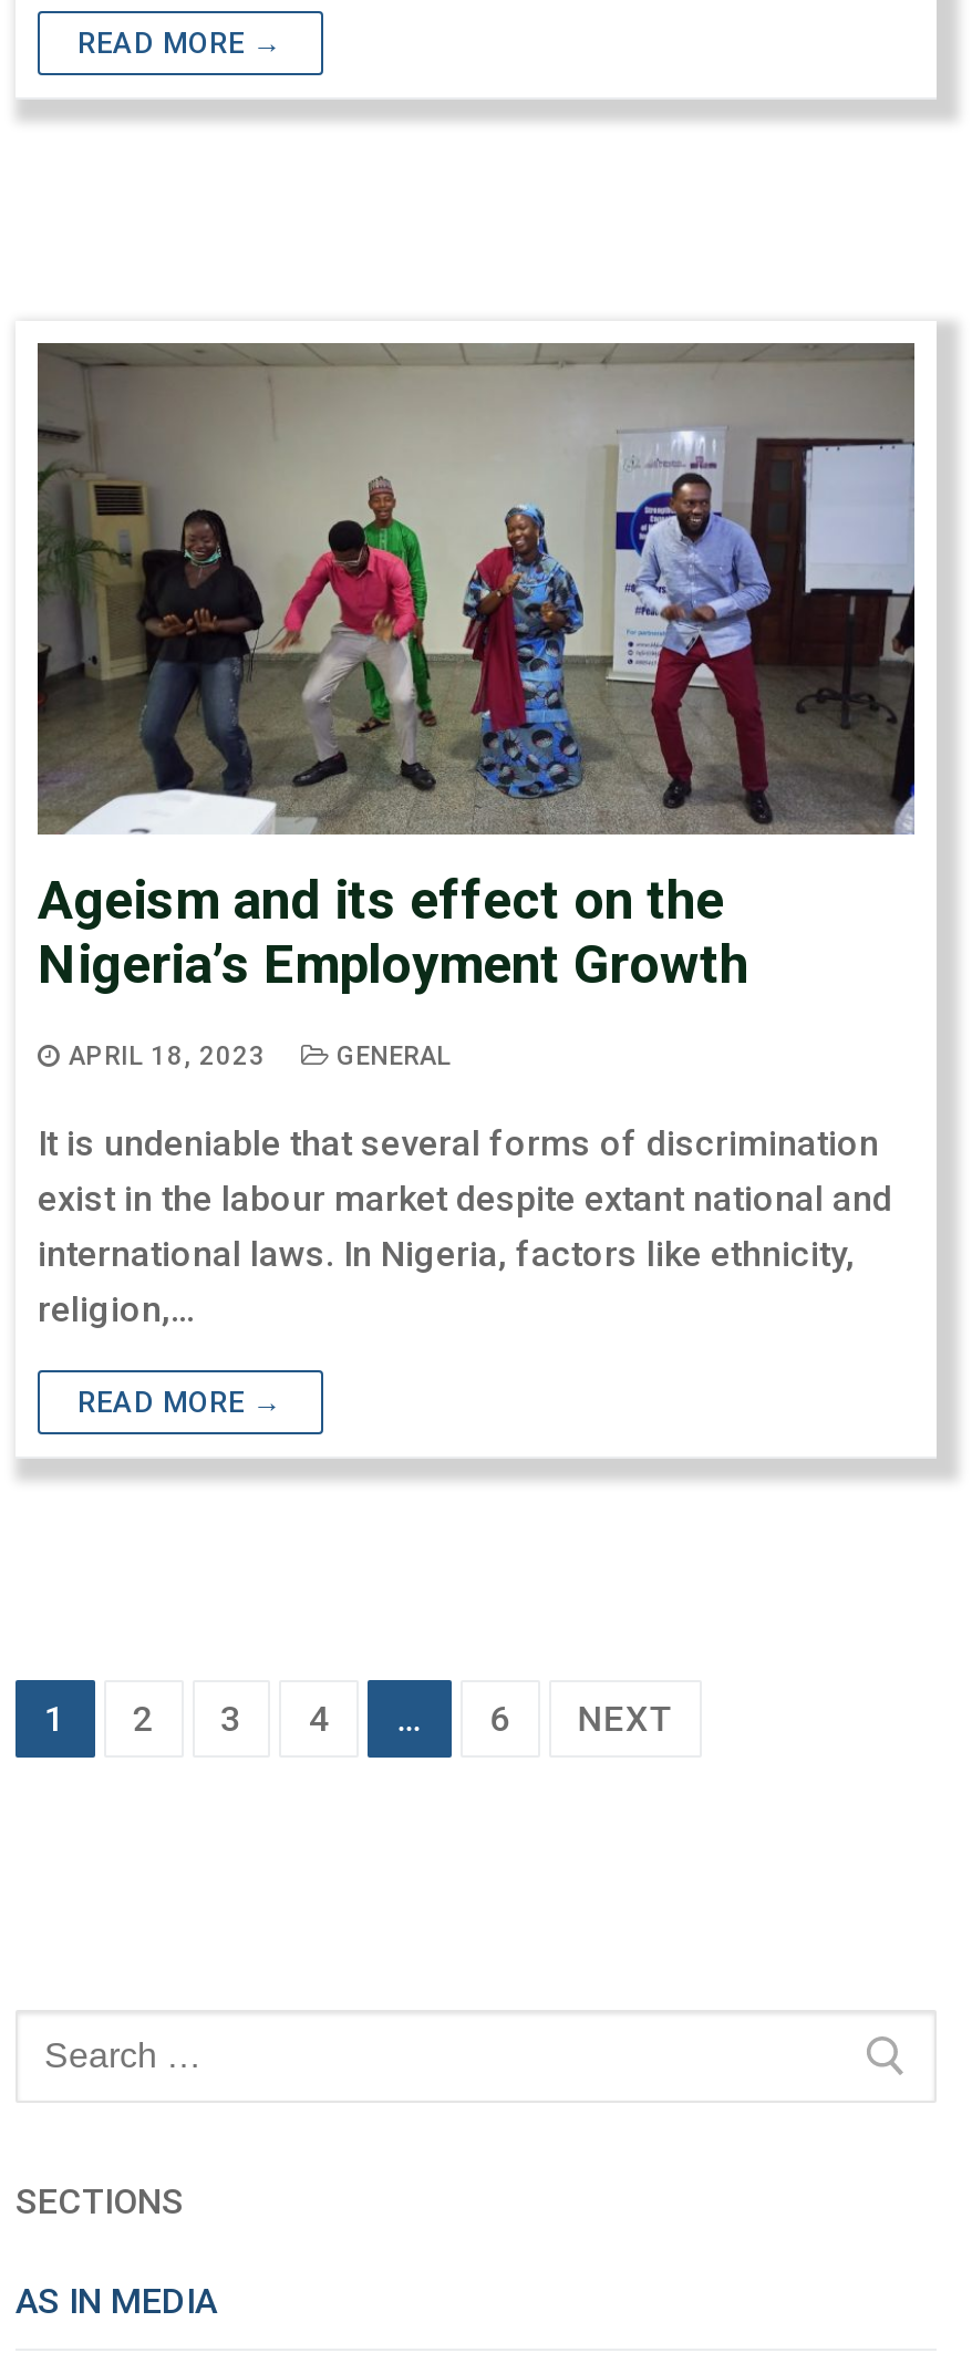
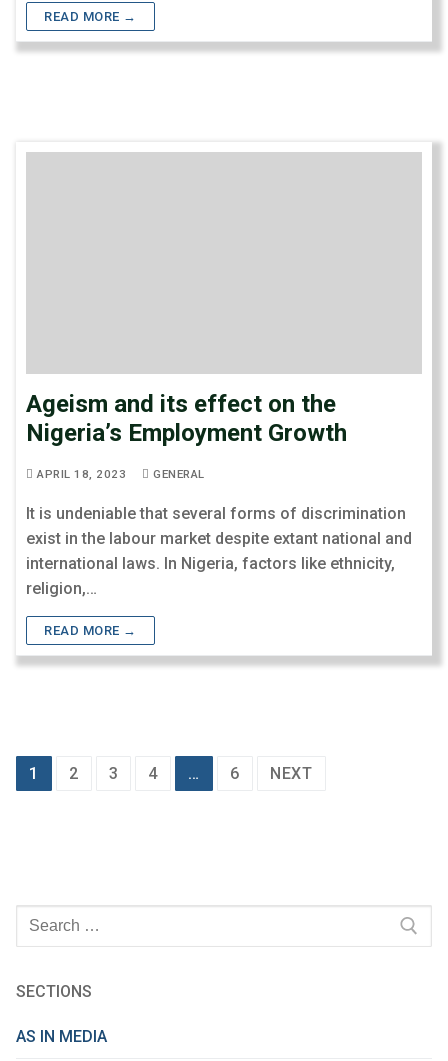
[35,343,917,835] [image] -> none

